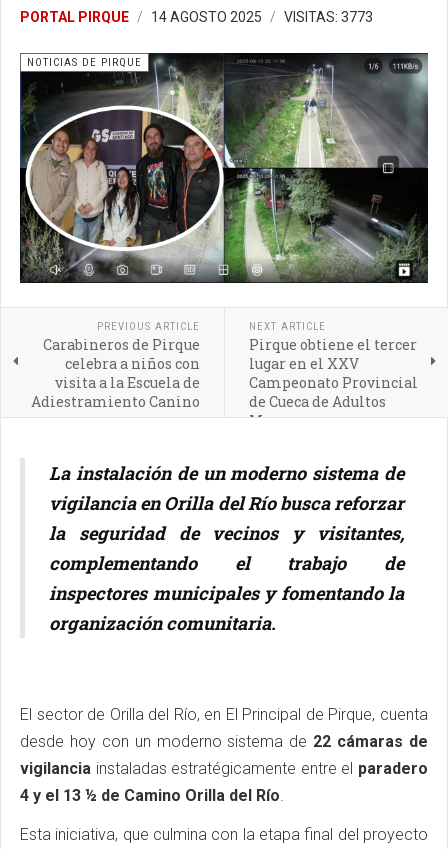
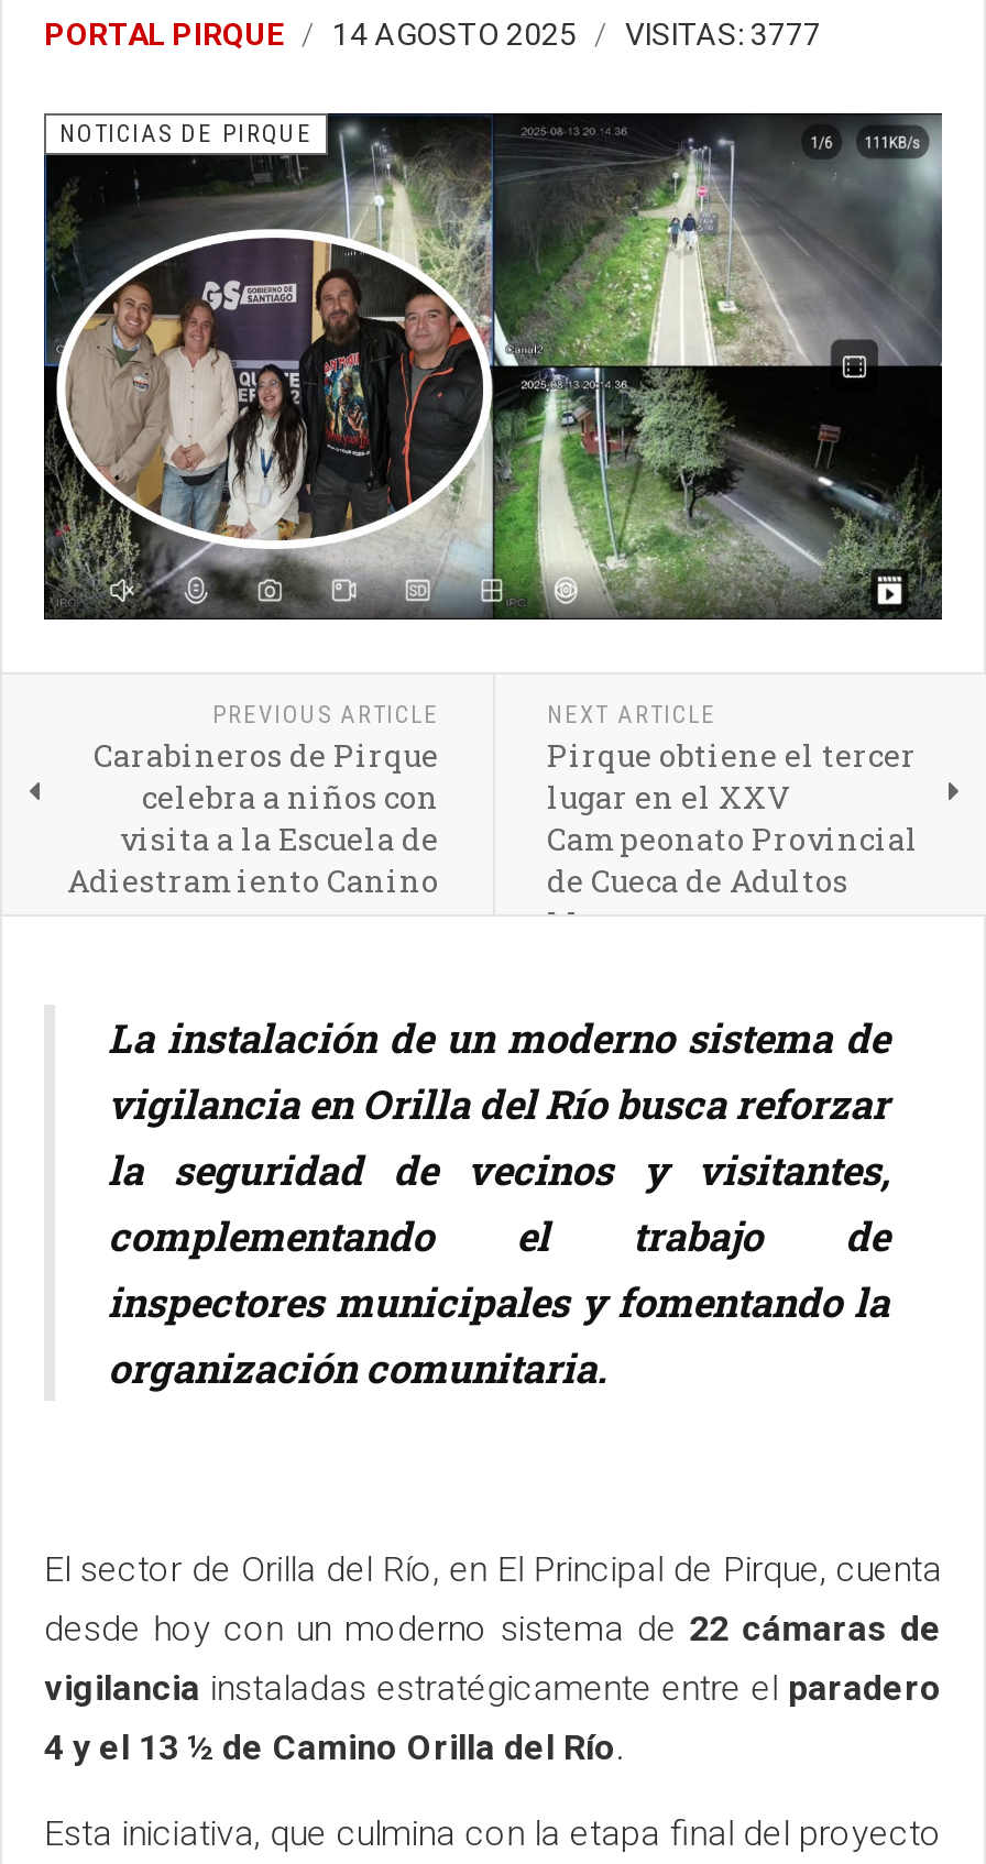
[20,9,373,25] PORTAL PIRQUE 14 AGOSTO 2025 VISITAS: 3773 -> [44,17,821,52] PORTAL PIRQUE 14 AGOSTO 2025 VISITAS: 3777

